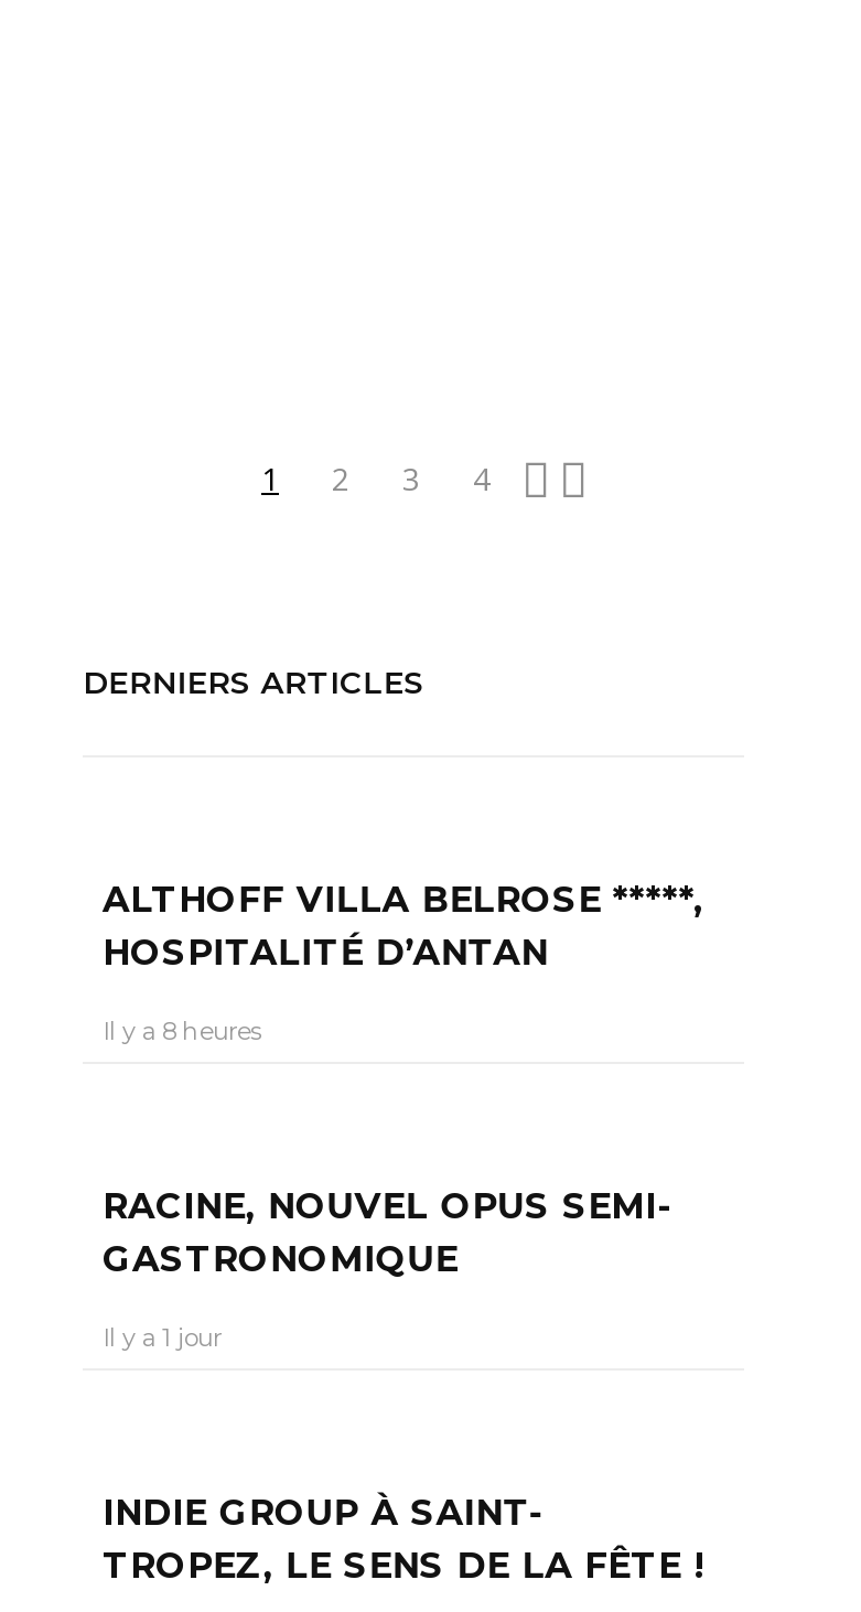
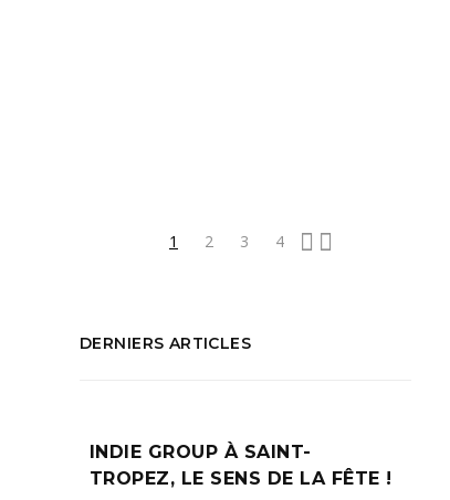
[103,879,703,1046] ALTHOFF VILLA BELROSE *****, | HOSPITALITÉ D’ANTAN | Il y a 8 heures -> none
[103,1185,674,1353] RACINE, NOUVEL OPUS SEMI- | GASTRONOMIQUE | Il y a 1 jour -> none

